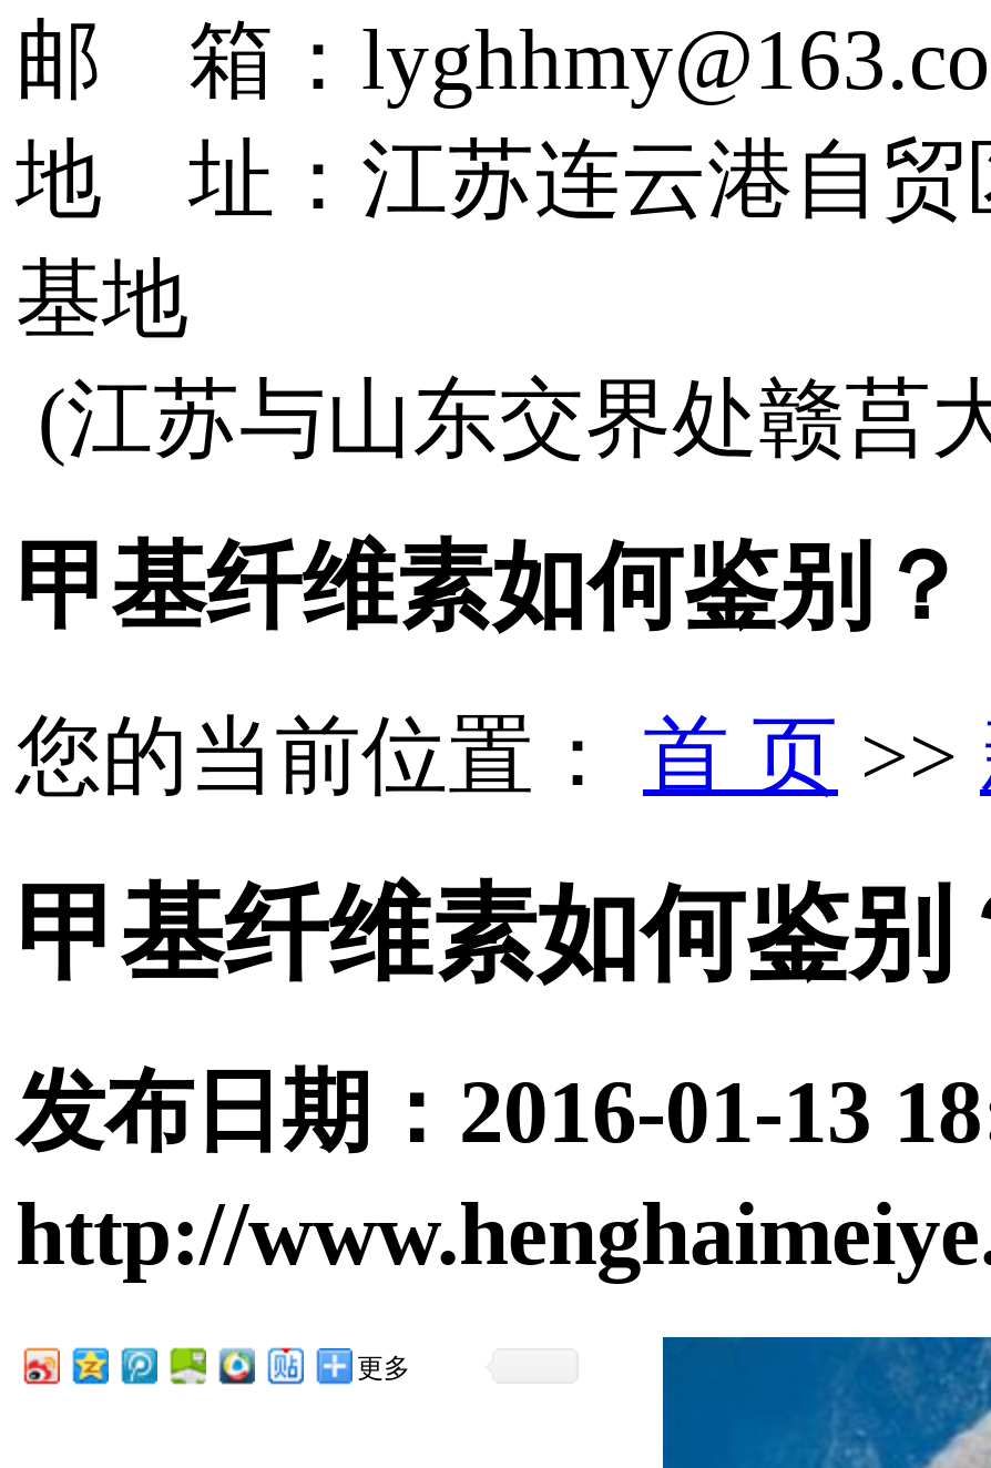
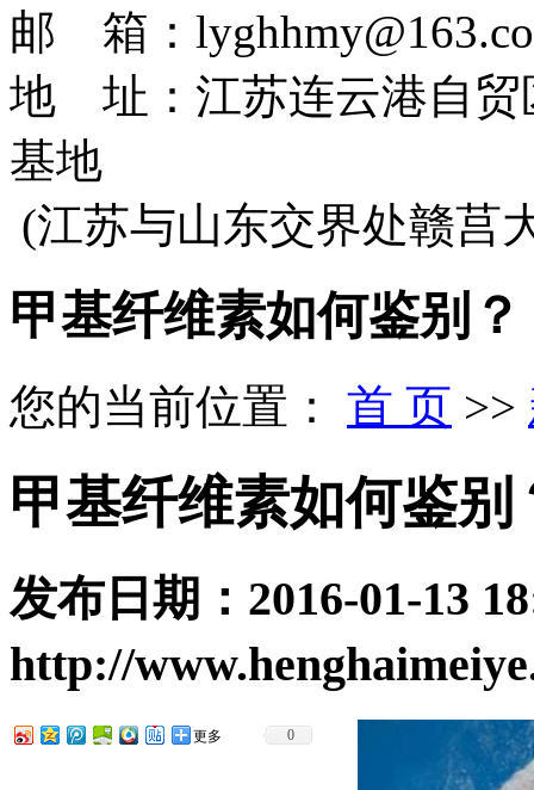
none -> [287,726,294,743] 0

